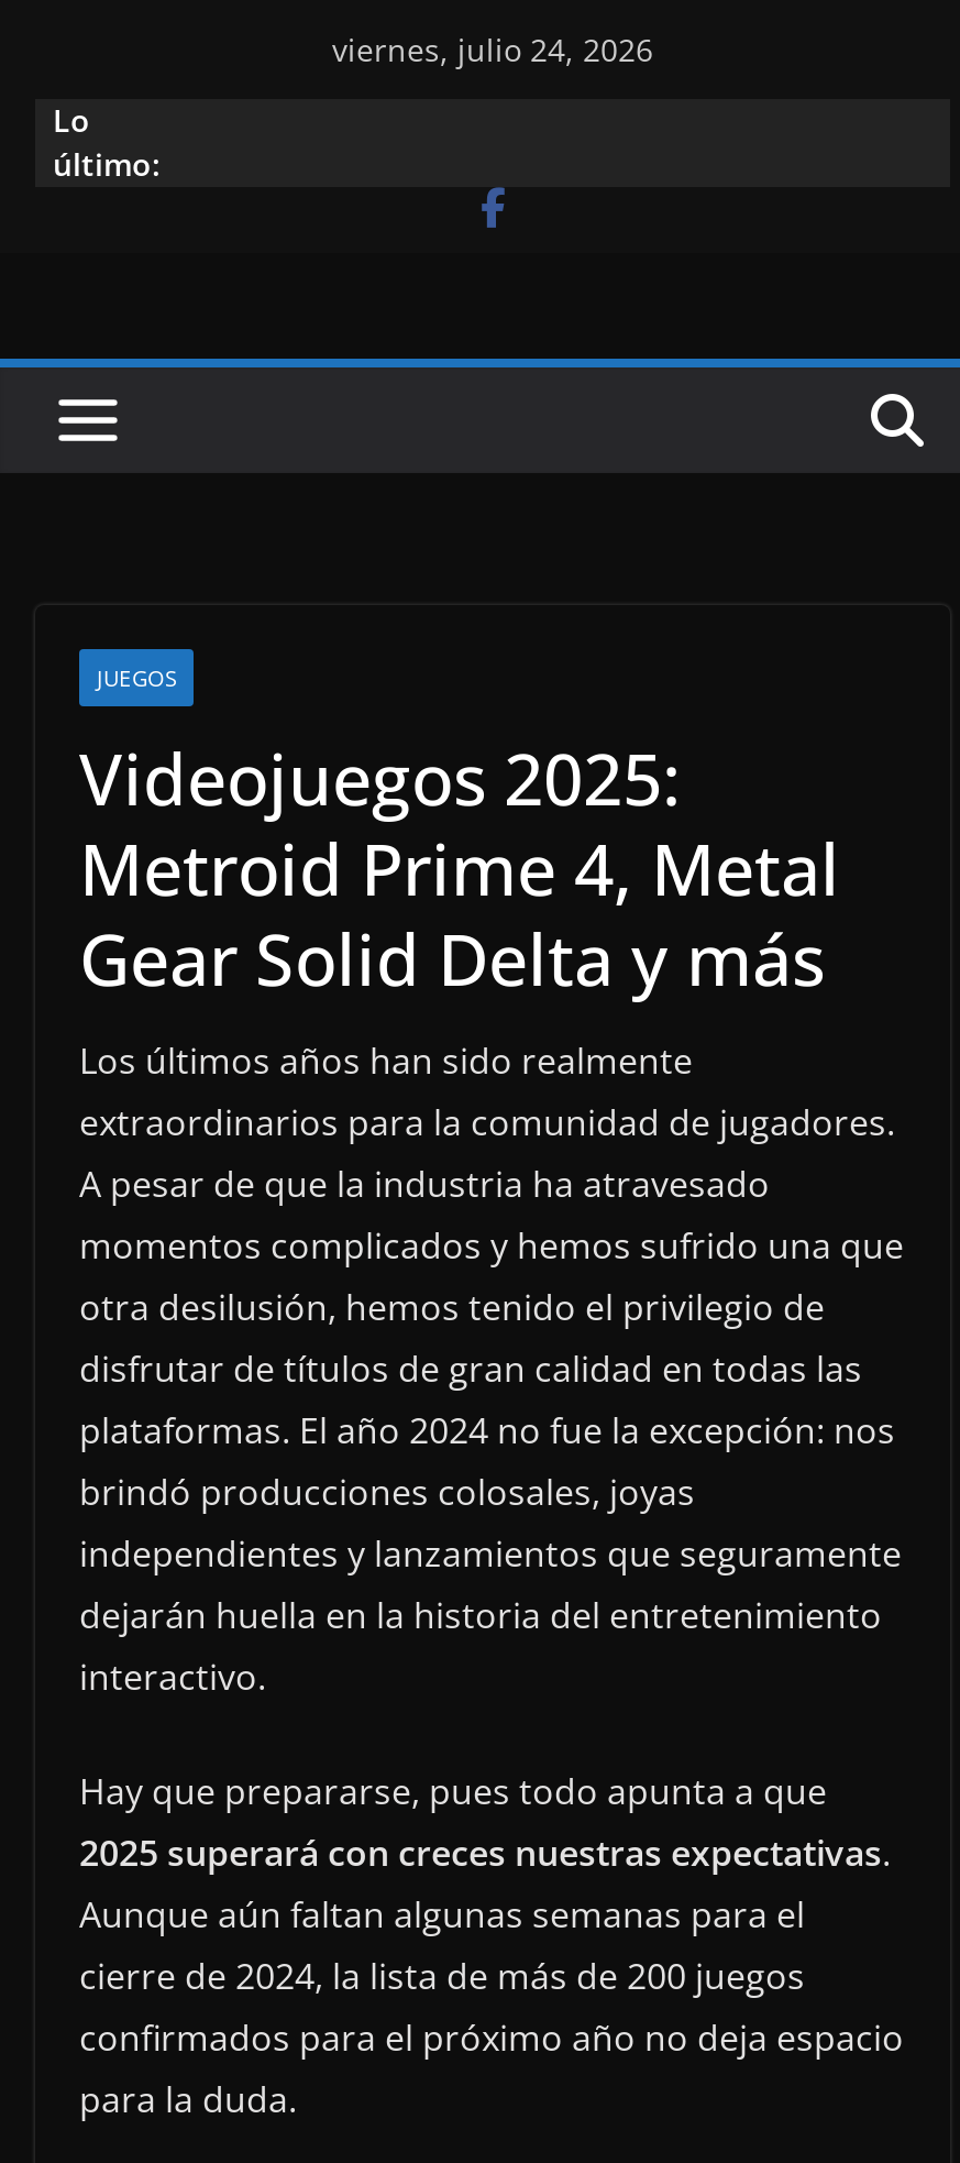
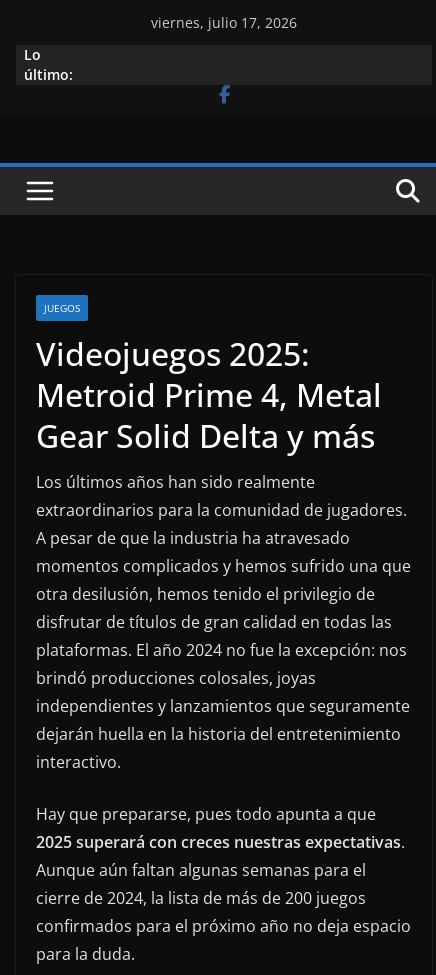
[332,29,653,70] viernes, julio 24, 2026 -> [151,13,297,32] viernes, julio 17, 2026

